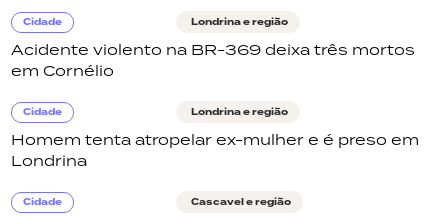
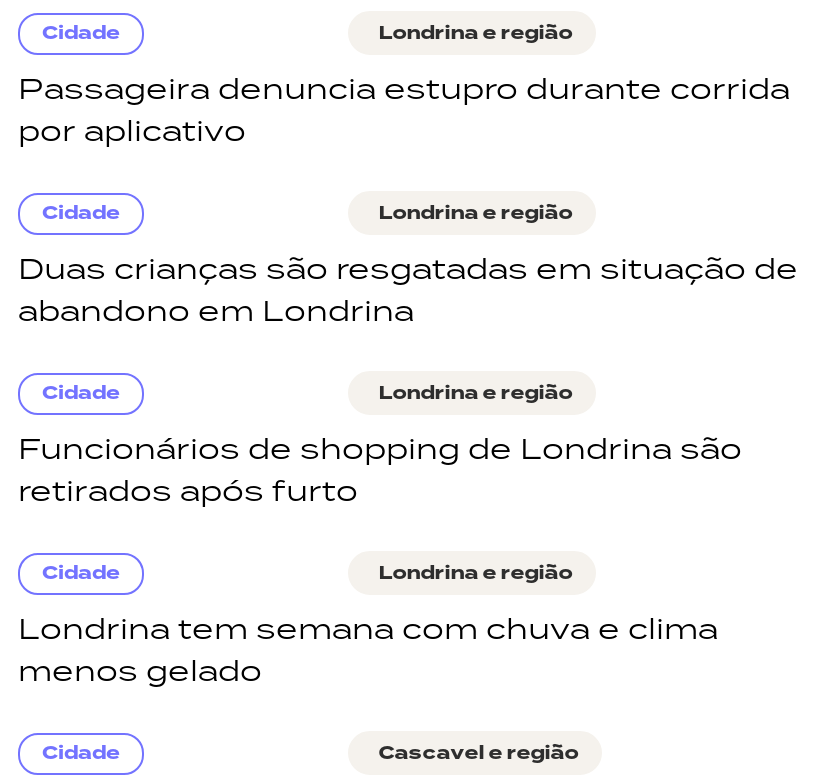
[11,40,415,80] Acidente violento na BR-369 deixa três mortos | em Cornélio -> [18,69,790,149] Passageira denuncia estupro durante corrida | por aplicativo
[11,130,419,170] Homem tenta atropelar ex-mulher e é preso em | Londrina -> [18,249,798,689] Duas crianças são resgatadas em situação de | abandono em Londrina | Cidade | Londrina e região | Funcionários de shopping de Londrina são | retirados após furto | Cidade | Londrina e região | Londrina tem semana com chuva e clima | menos gelado

